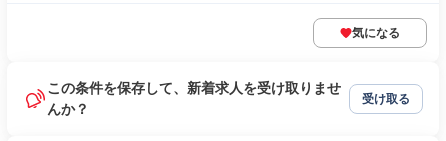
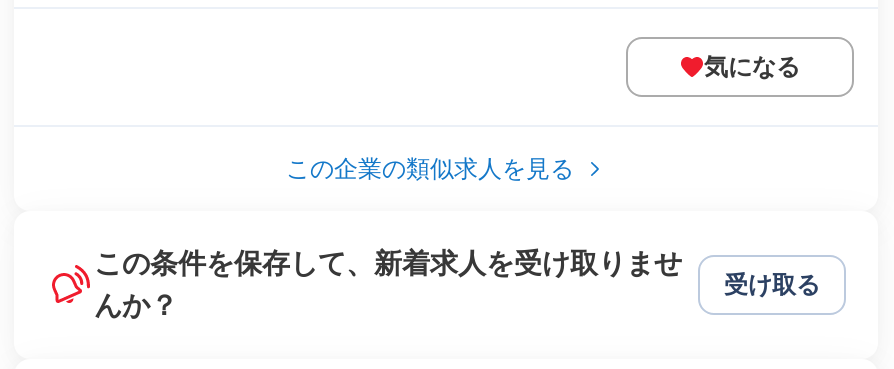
none -> [286,155,574,183] この企業の類似求人を見る

